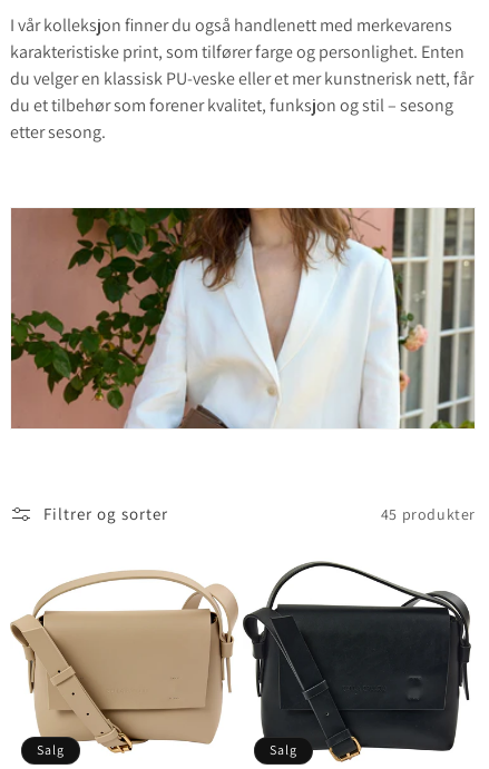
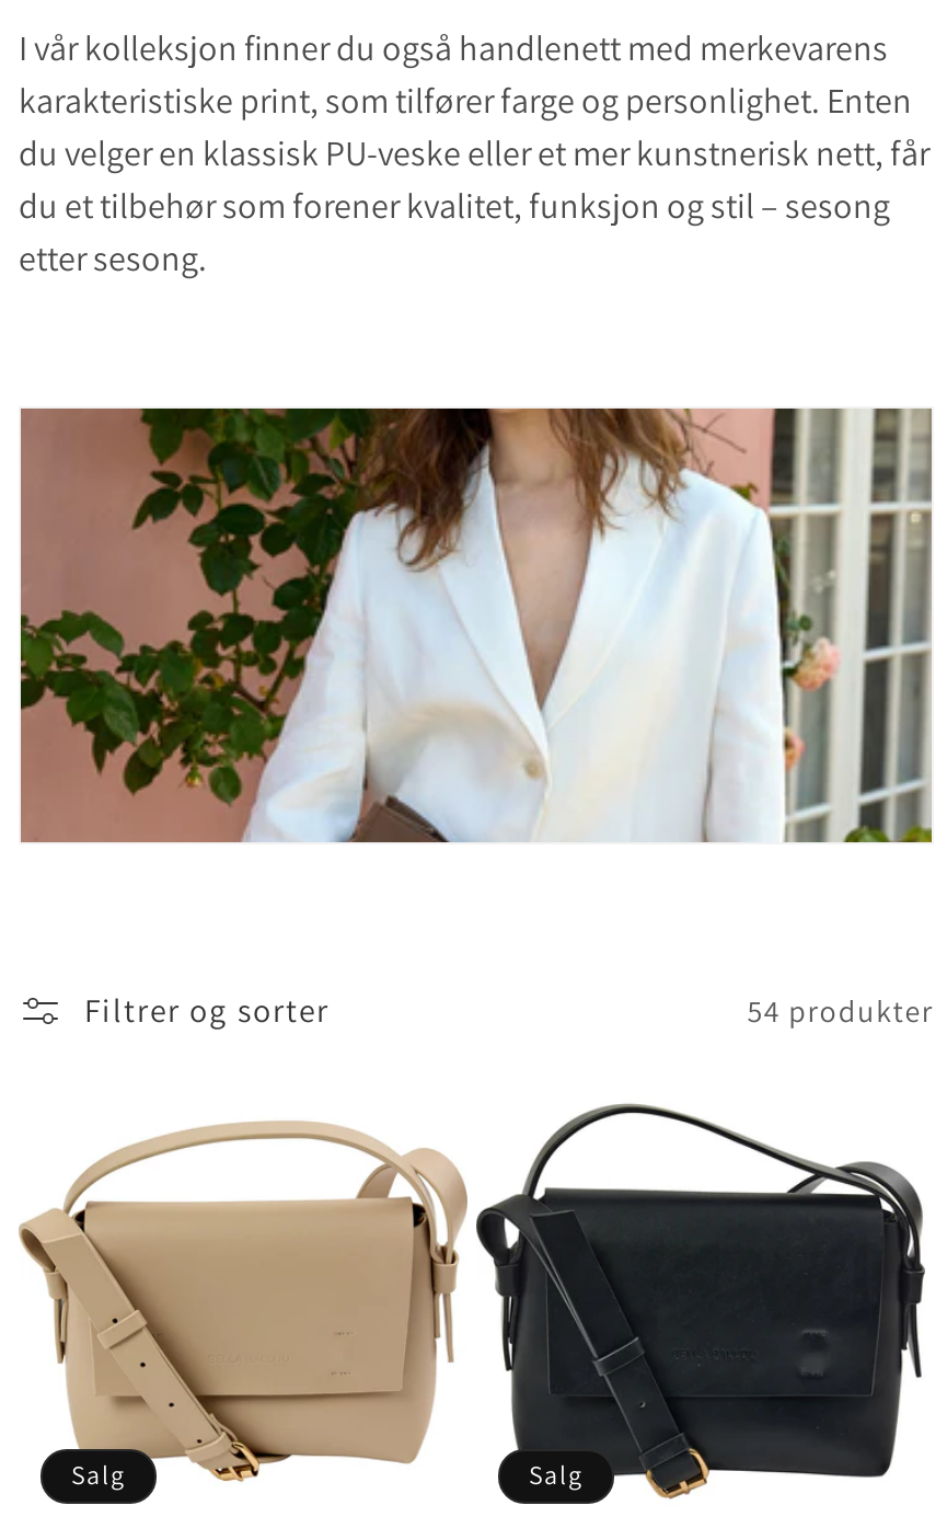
[381,504,476,524] 45 produkter -> [747,990,934,1030] 54 produkter

